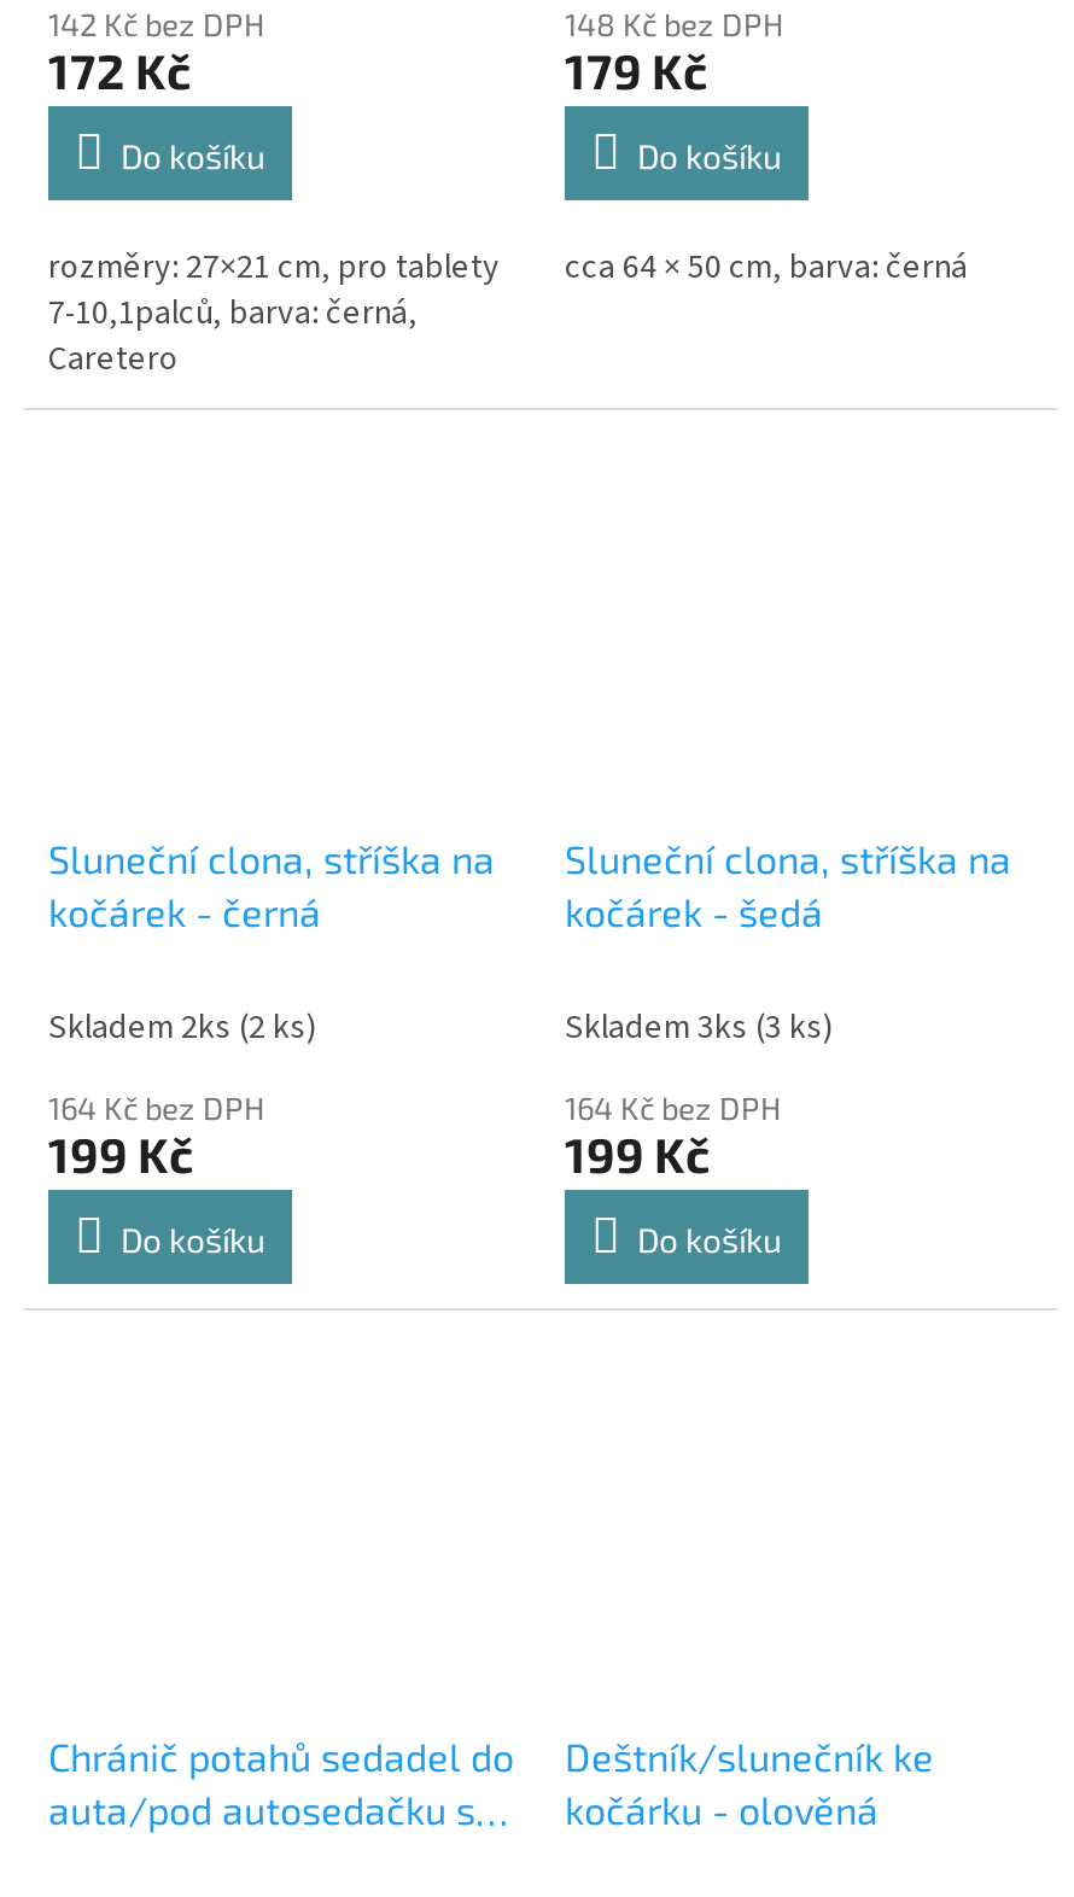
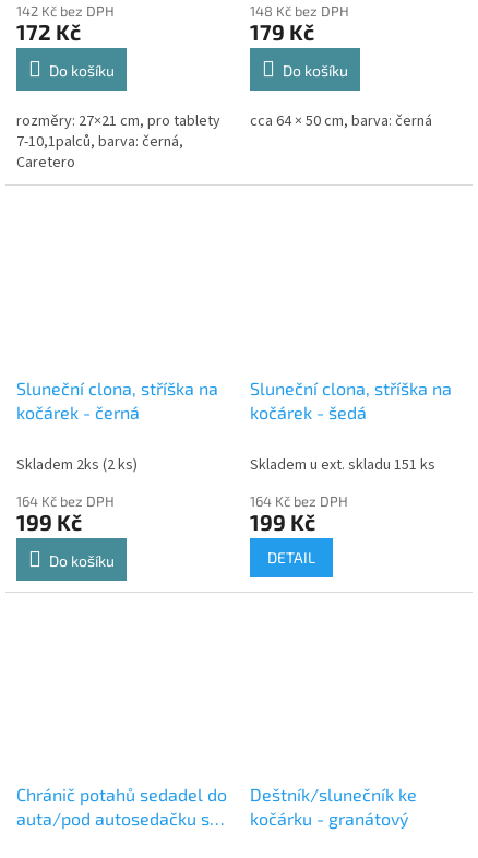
[565,1003,833,1051] Skladem 3ks (3 ks) -> [250,454,435,476] Skladem u ext. skladu 151 ks
[637,1218,782,1259] Do košíku -> [267,548,315,566] DETAIL
[565,1787,879,1833] kočárku - olověná -> [250,808,408,829] kočárku - granátový

